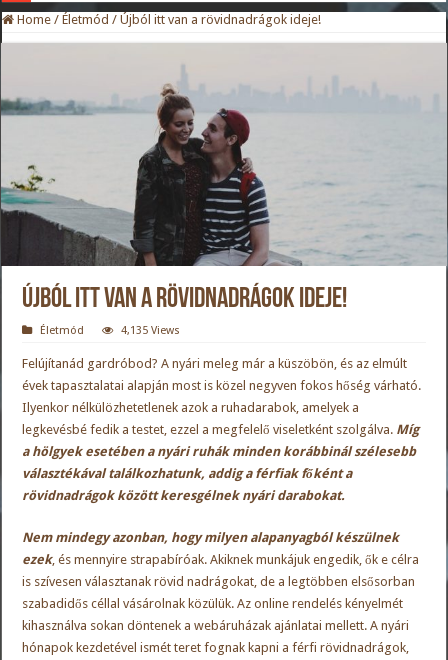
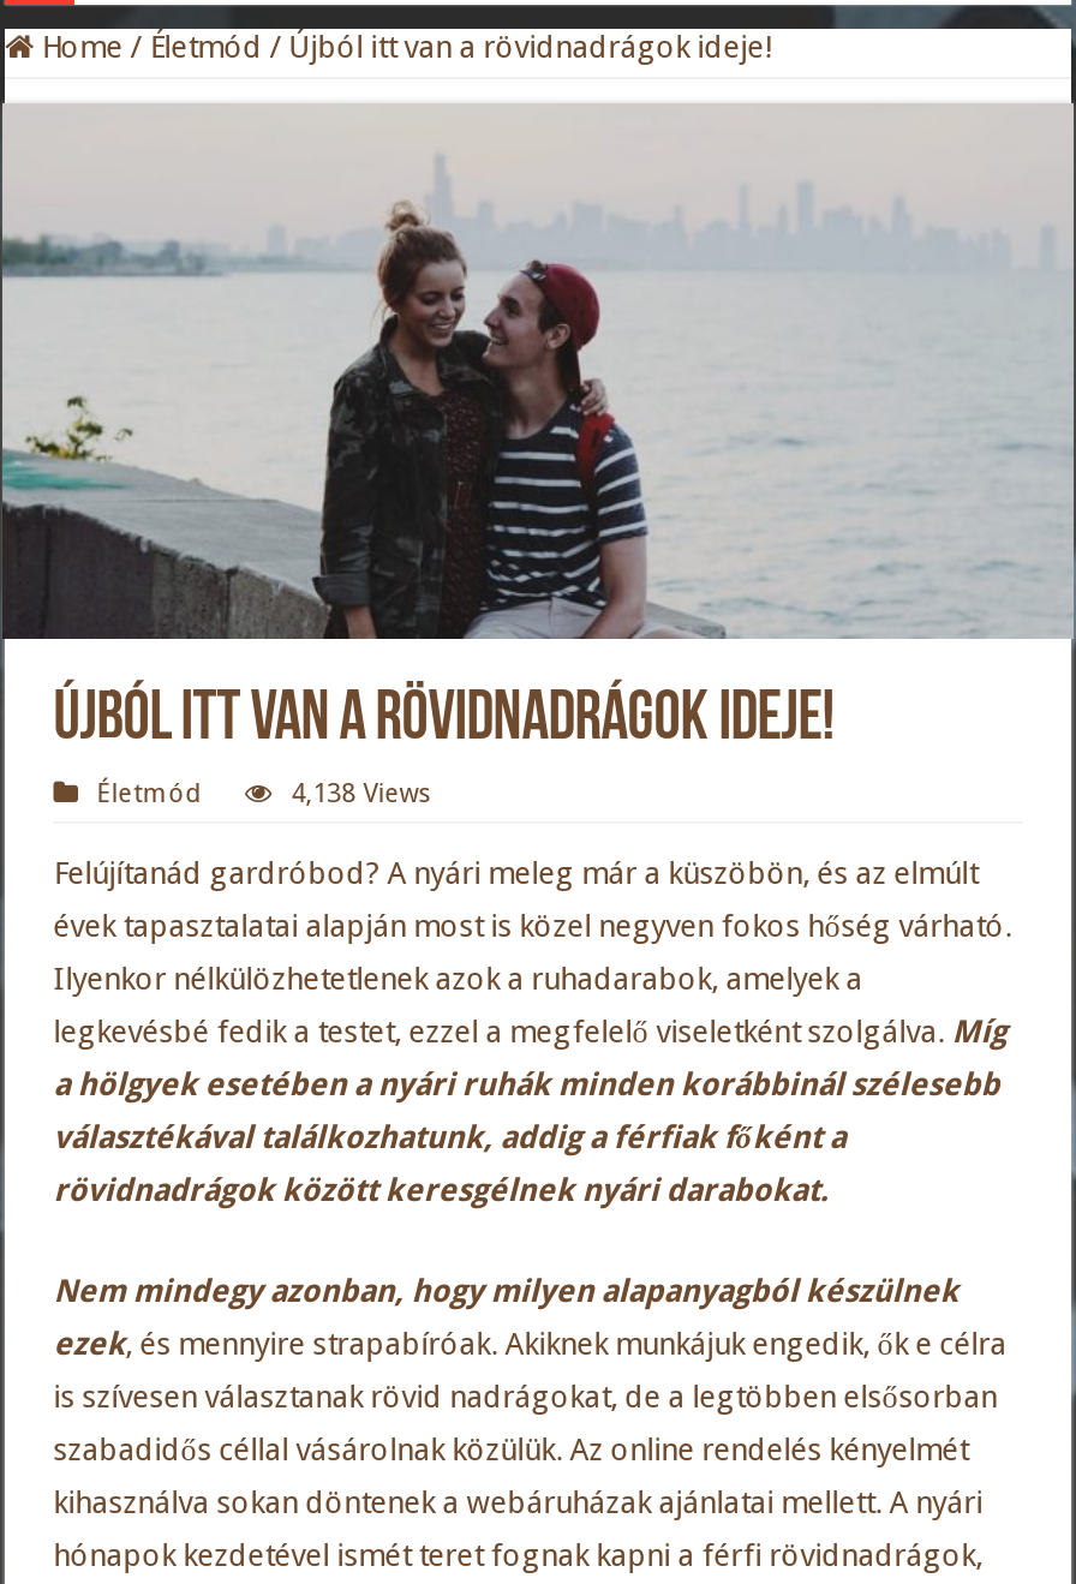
[121,324,180,337] 4,135 Views -> [291,778,433,809] 4,138 Views

